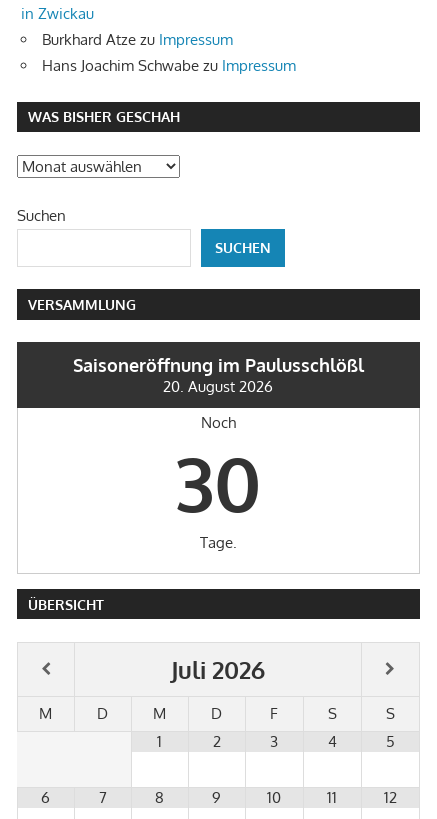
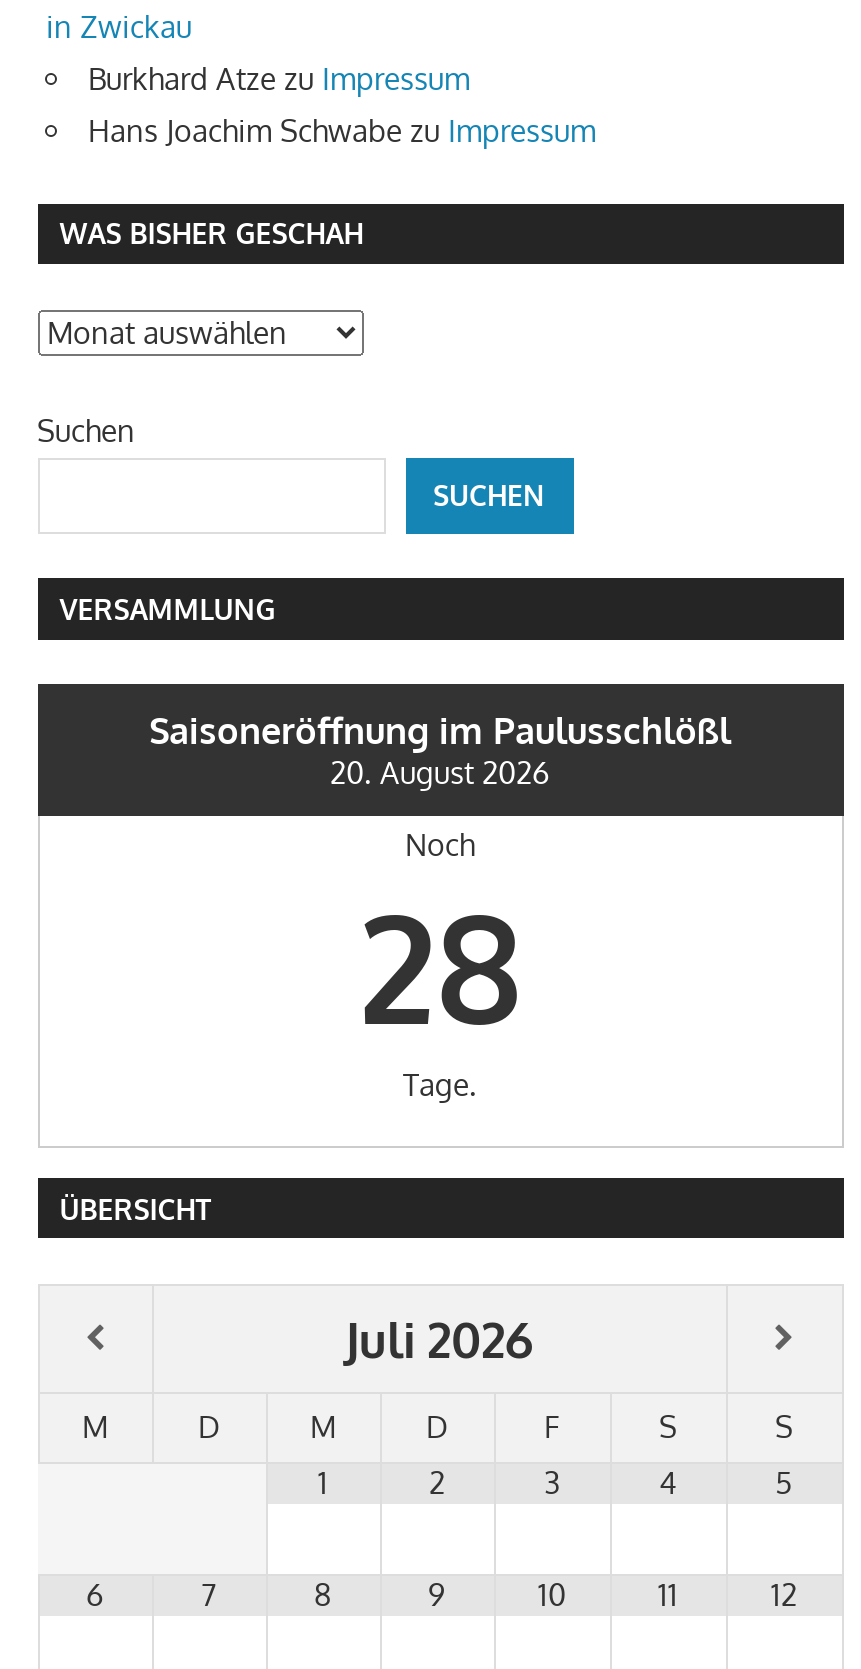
[175,435,261,530] 30 -> [359,870,521,1060] 28

